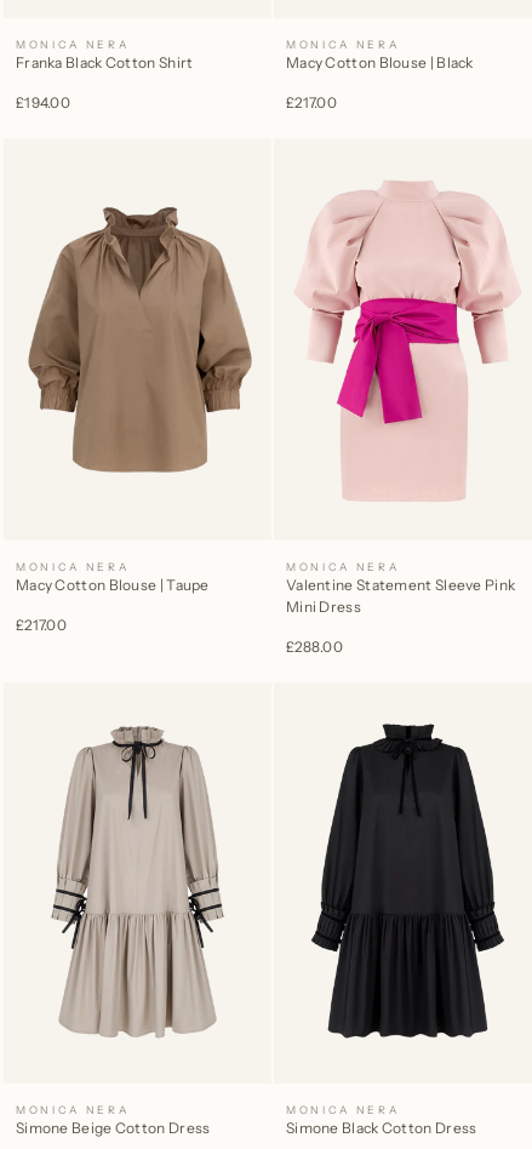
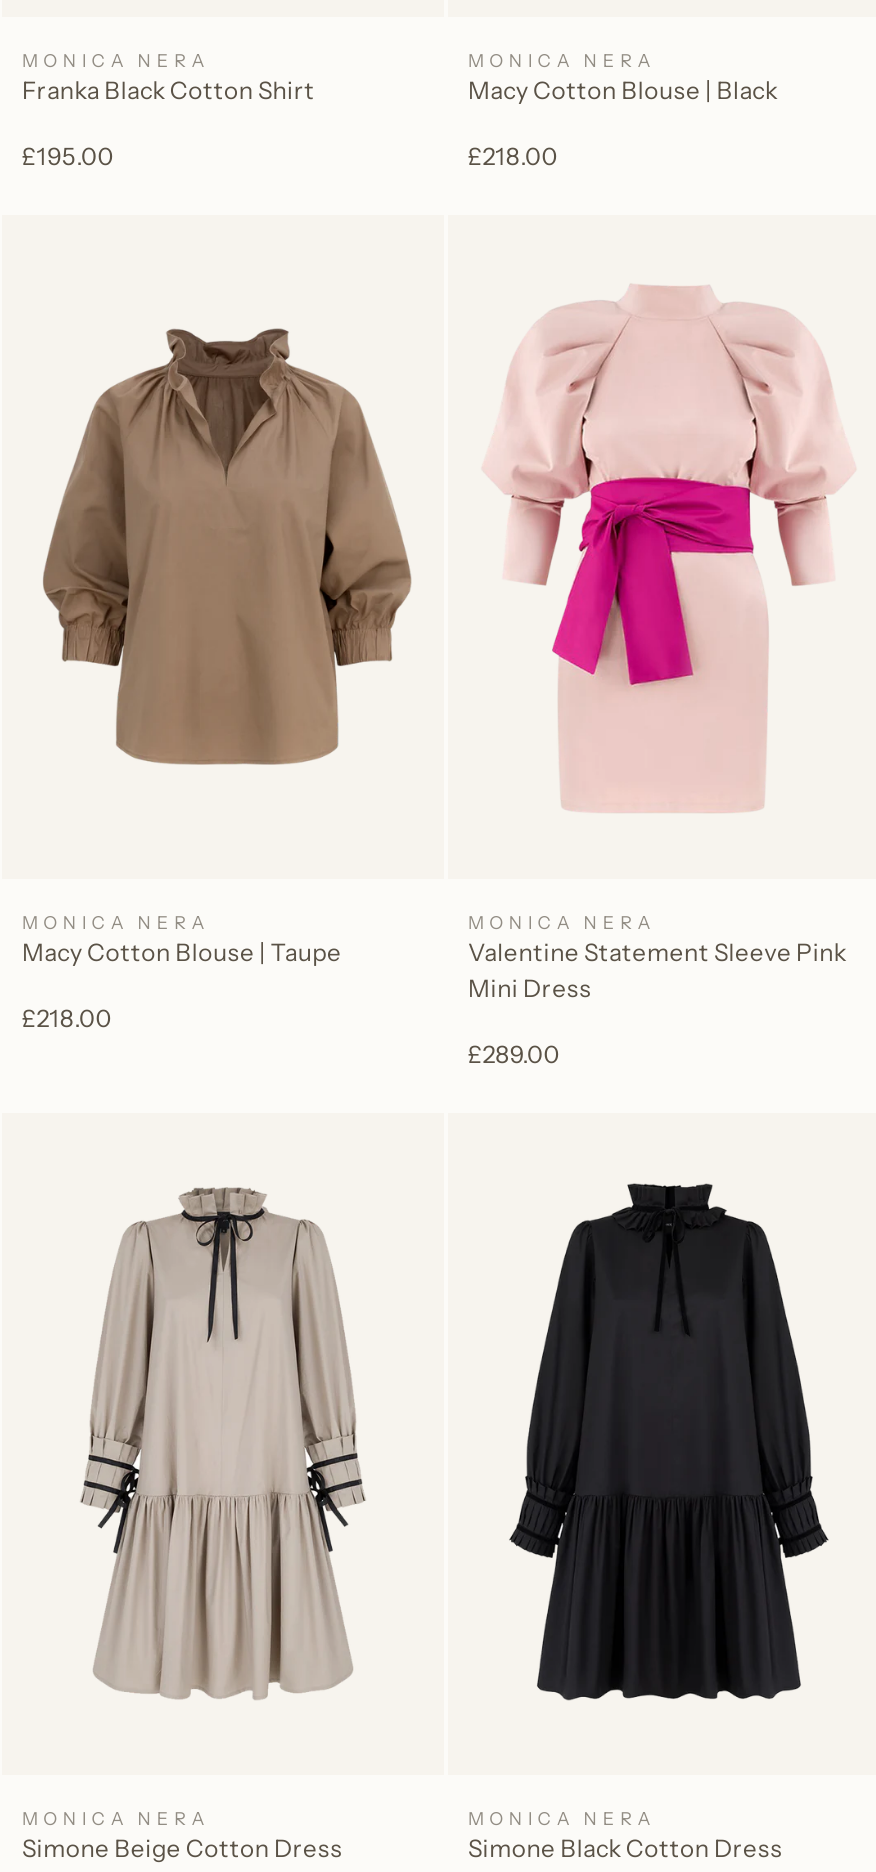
[16,93,70,112] £194.00 -> [22,141,114,171] £195.00
[286,93,337,112] £217.00 -> [468,141,558,171] £218.00
[16,615,67,633] £217.00 -> [22,1002,112,1032] £218.00
[286,637,343,655] £288.00 -> [468,1038,560,1068] £289.00

